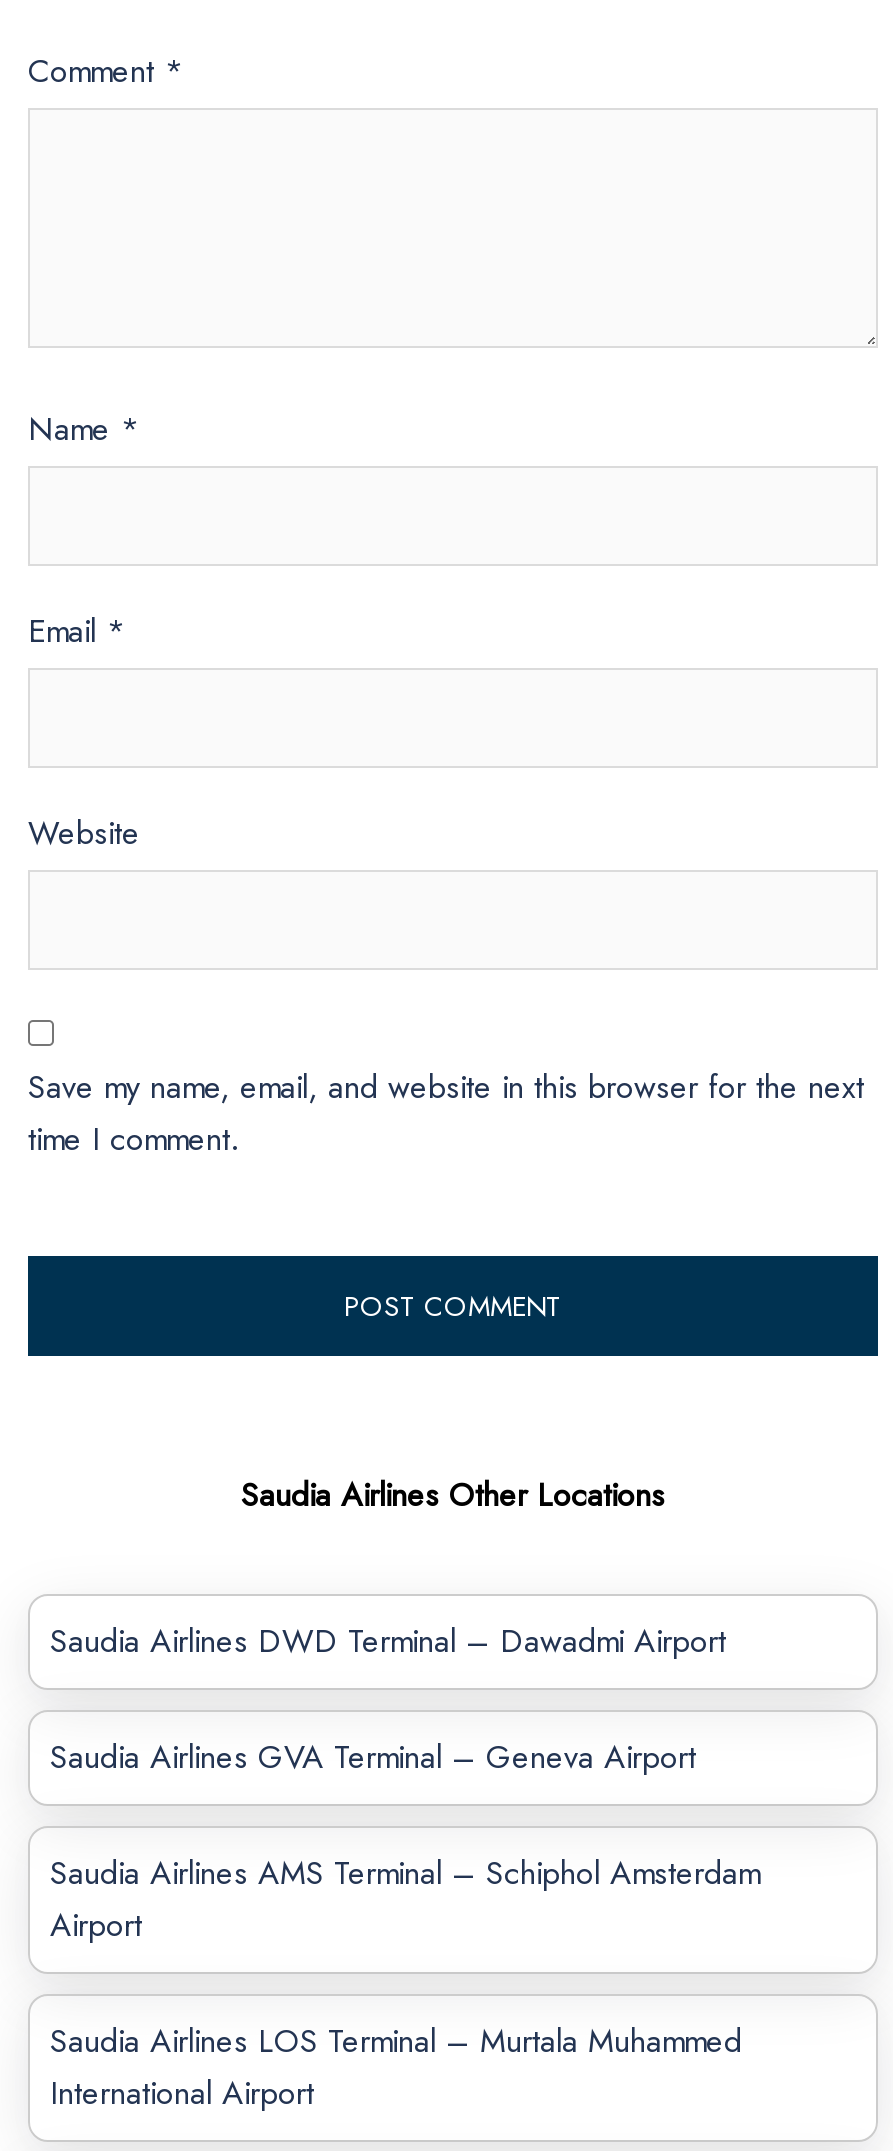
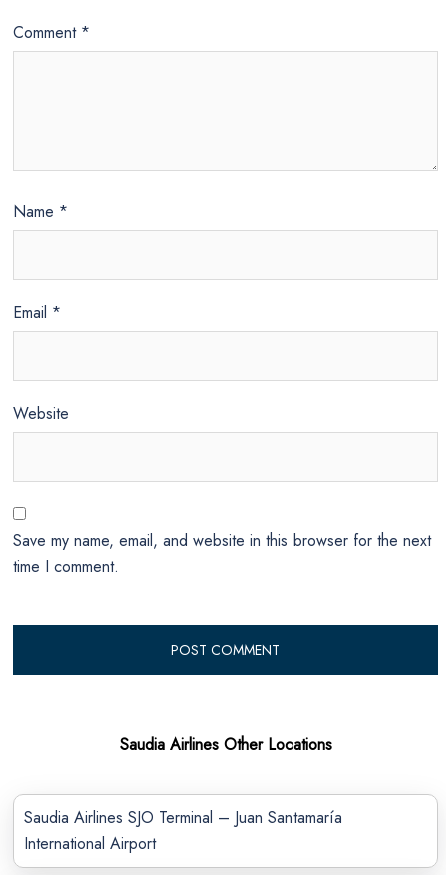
[50,1619,760,2065] Saudia Airlines DWD Terminal – Dawadmi Airport | Saudia Airlines GVA Terminal – Geneva Airport | Saudia Airlines AMS Terminal – Schiphol Amsterdam | Airport | Saudia Airlines LOS Terminal – Murtala Muhammed -> [24,806,342,829] Saudia Airlines SJO Terminal – Juan Santamaría

